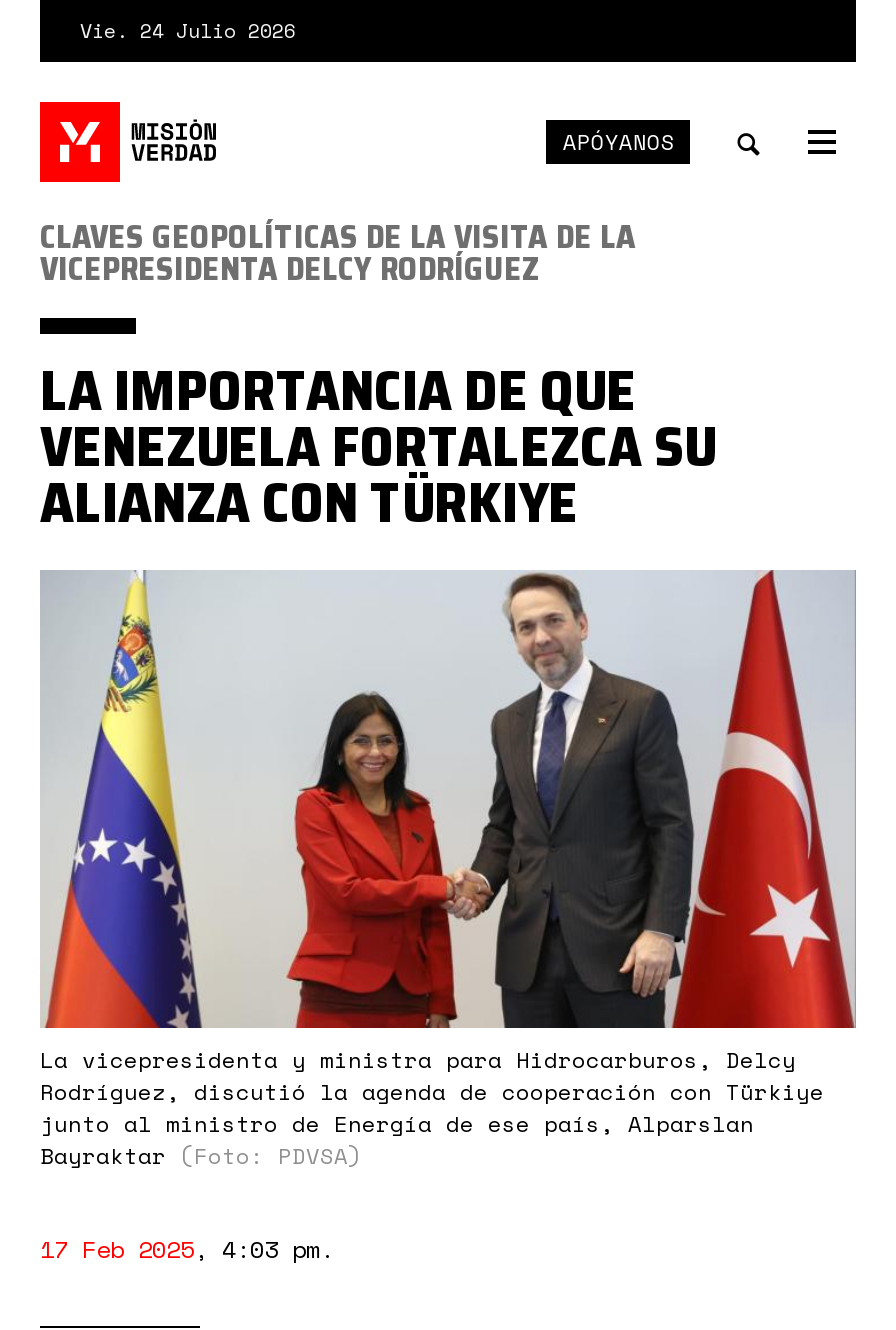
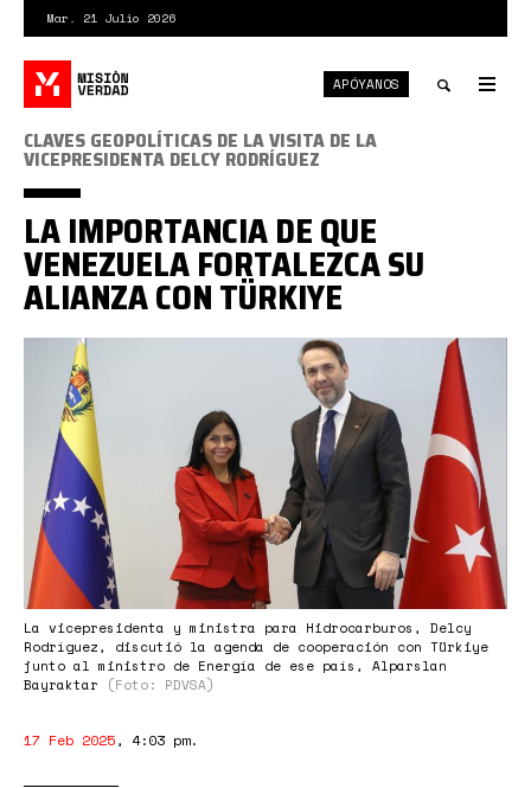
[80,16,296,46] Vie. 24 Julio 2026 -> [47,9,175,27] Mar. 21 Julio 2026

